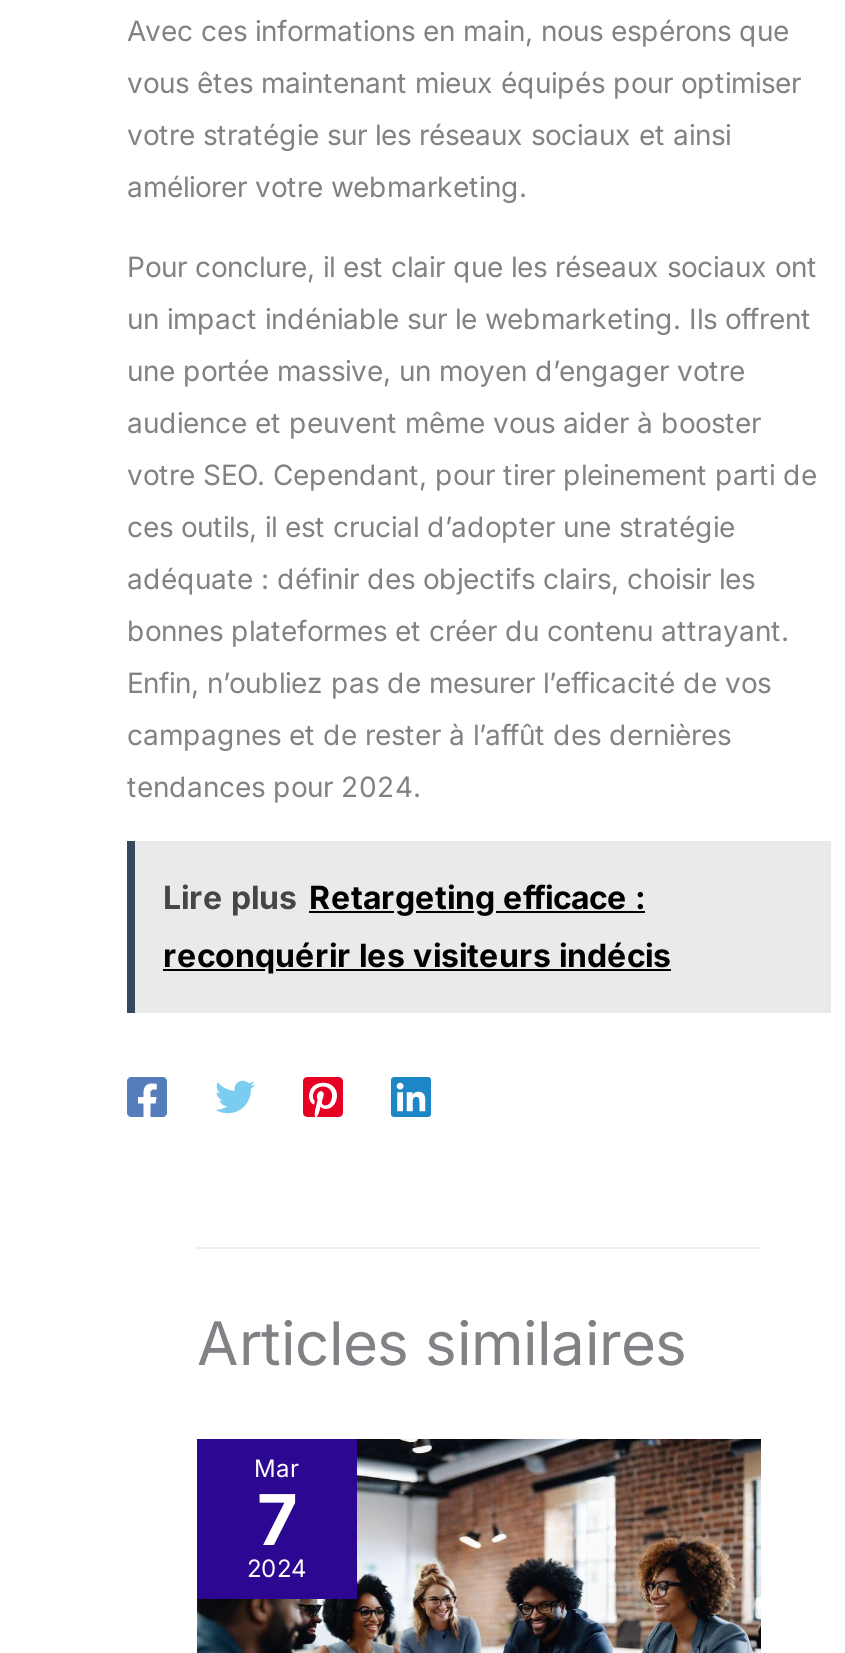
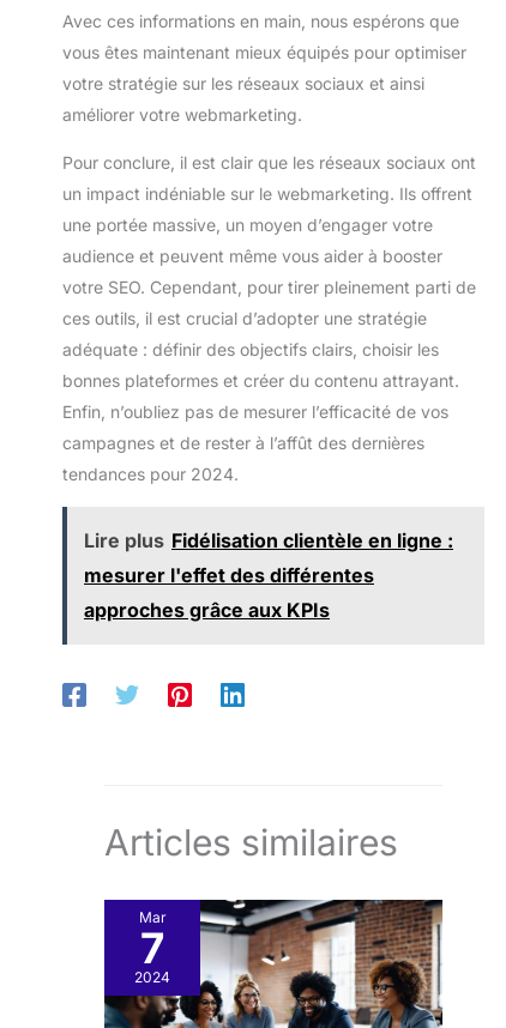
[163,876,671,974] Lire plus Retargeting efficace : | reconquérir les visiteurs indécis -> [84,528,453,621] Lire plus Fidélisation clientèle en ligne : | mesurer l'effet des différentes | approches grâce aux KPIs

